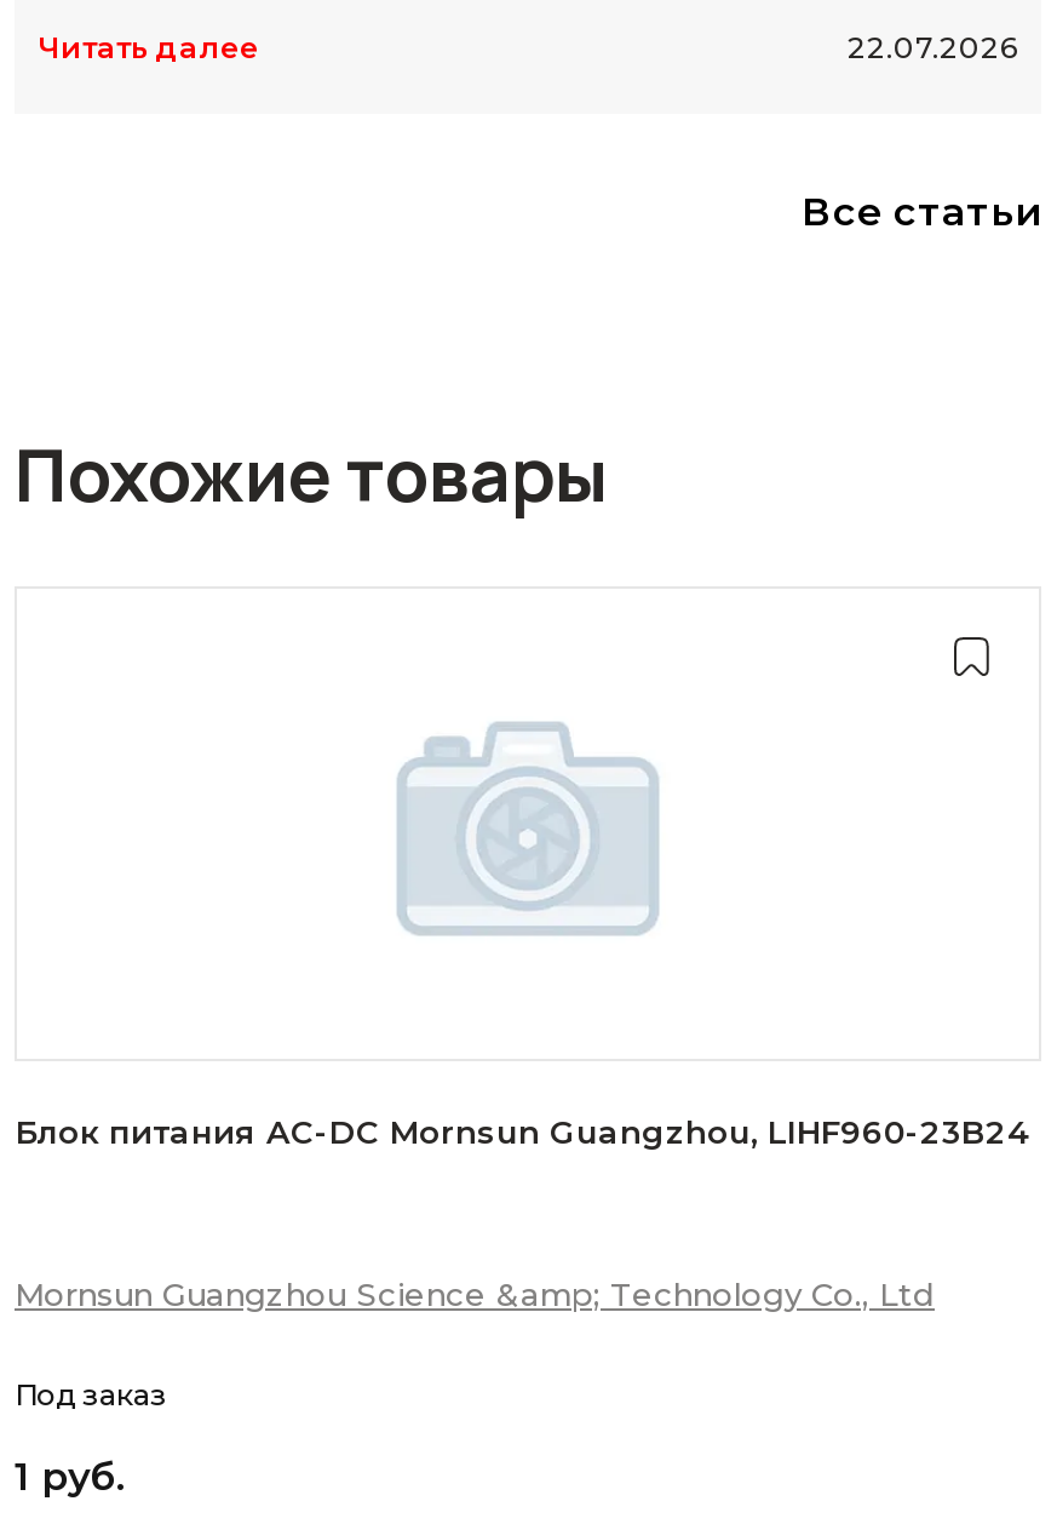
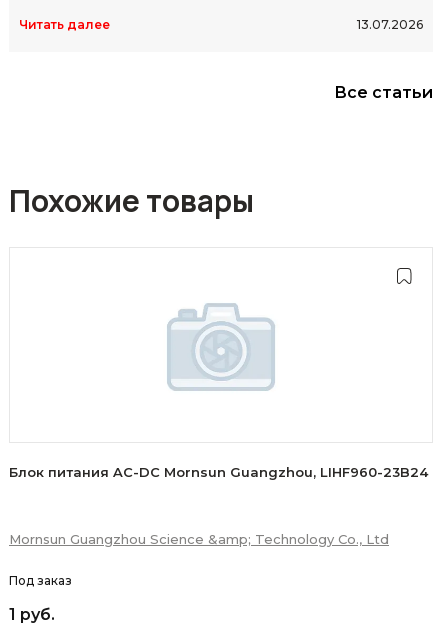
[848,29,1017,65] 22.07.2026 -> [357,17,423,32] 13.07.2026

